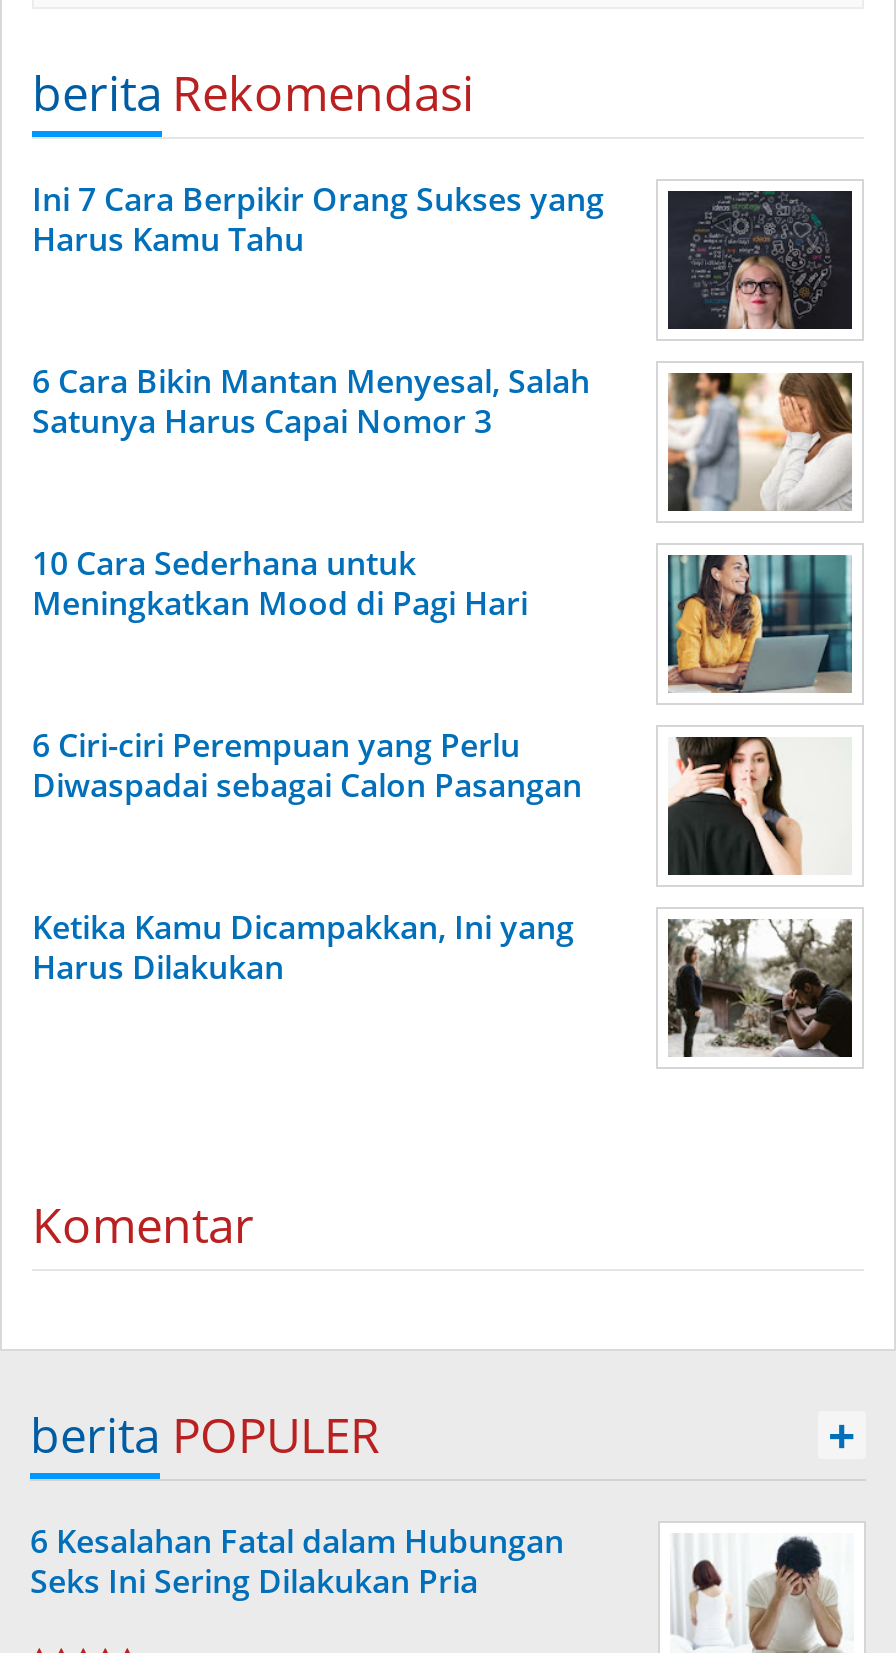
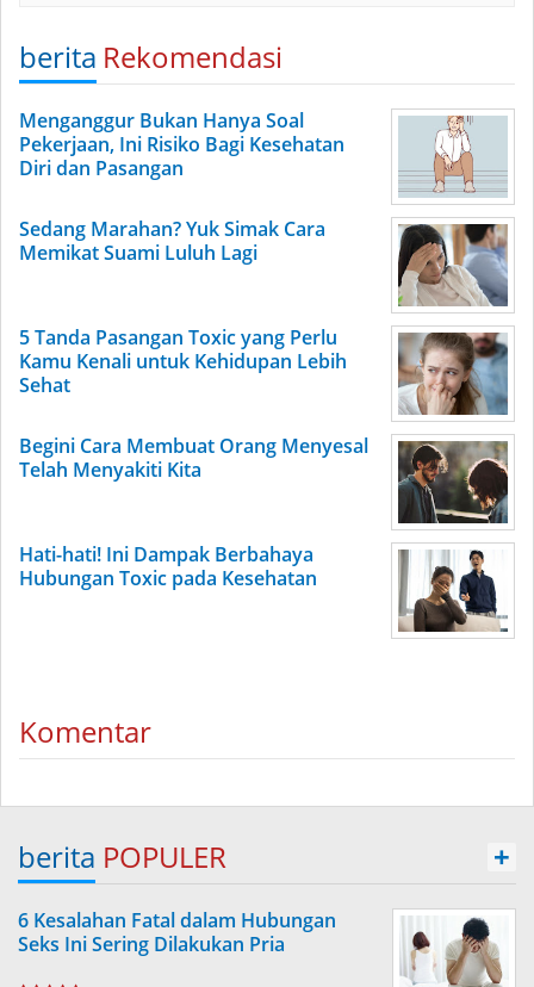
[32,178,604,262] Ini 7 Cara Berpikir Orang Sukses yang | Harus Kamu Tahu -> [19,108,344,182] Menganggur Bukan Hanya Soal | Pekerjaan, Ini Risiko Bagi Kesehatan | Diri dan Pasangan
[666,189,854,331] [image] -> [398,114,508,198] [image]
[32,360,590,444] 6 Cara Bikin Mantan Menyesal, Salah | Satunya Harus Capai Nomor 3 -> [19,216,325,266] Sedang Marahan? Yuk Simak Cara | Memikat Suami Luluh Lagi
[666,371,852,511] [image] -> [397,223,508,306] [image]
[32,542,528,626] 10 Cara Sederhana untuk | Meningkatkan Mood di Pagi Hari -> [19,325,347,398] 5 Tanda Pasangan Toxic yang Perlu | Kamu Kenali untuk Kehidupan Lebih | Sehat
[666,553,852,693] [image] -> [397,331,508,416] [image]
[32,724,582,808] 6 Ciri-ciri Perempuan yang Perlu | Diwaspadai sebagai Calon Pasangan -> [19,433,368,483] Begini Cara Membuat Orang Menyesal | Telah Menyakiti Kita
[668,735,852,877] [image] -> [397,440,509,524] [image]
[32,906,574,990] Ketika Kamu Dicampakkan, Ini yang | Harus Dilakukan -> [19,542,317,592] Hati-hati! Ini Dampak Berbahaya | Hubungan Toxic pada Kesehatan
[668,917,854,1059] [image] -> [398,550,508,633] [image]

